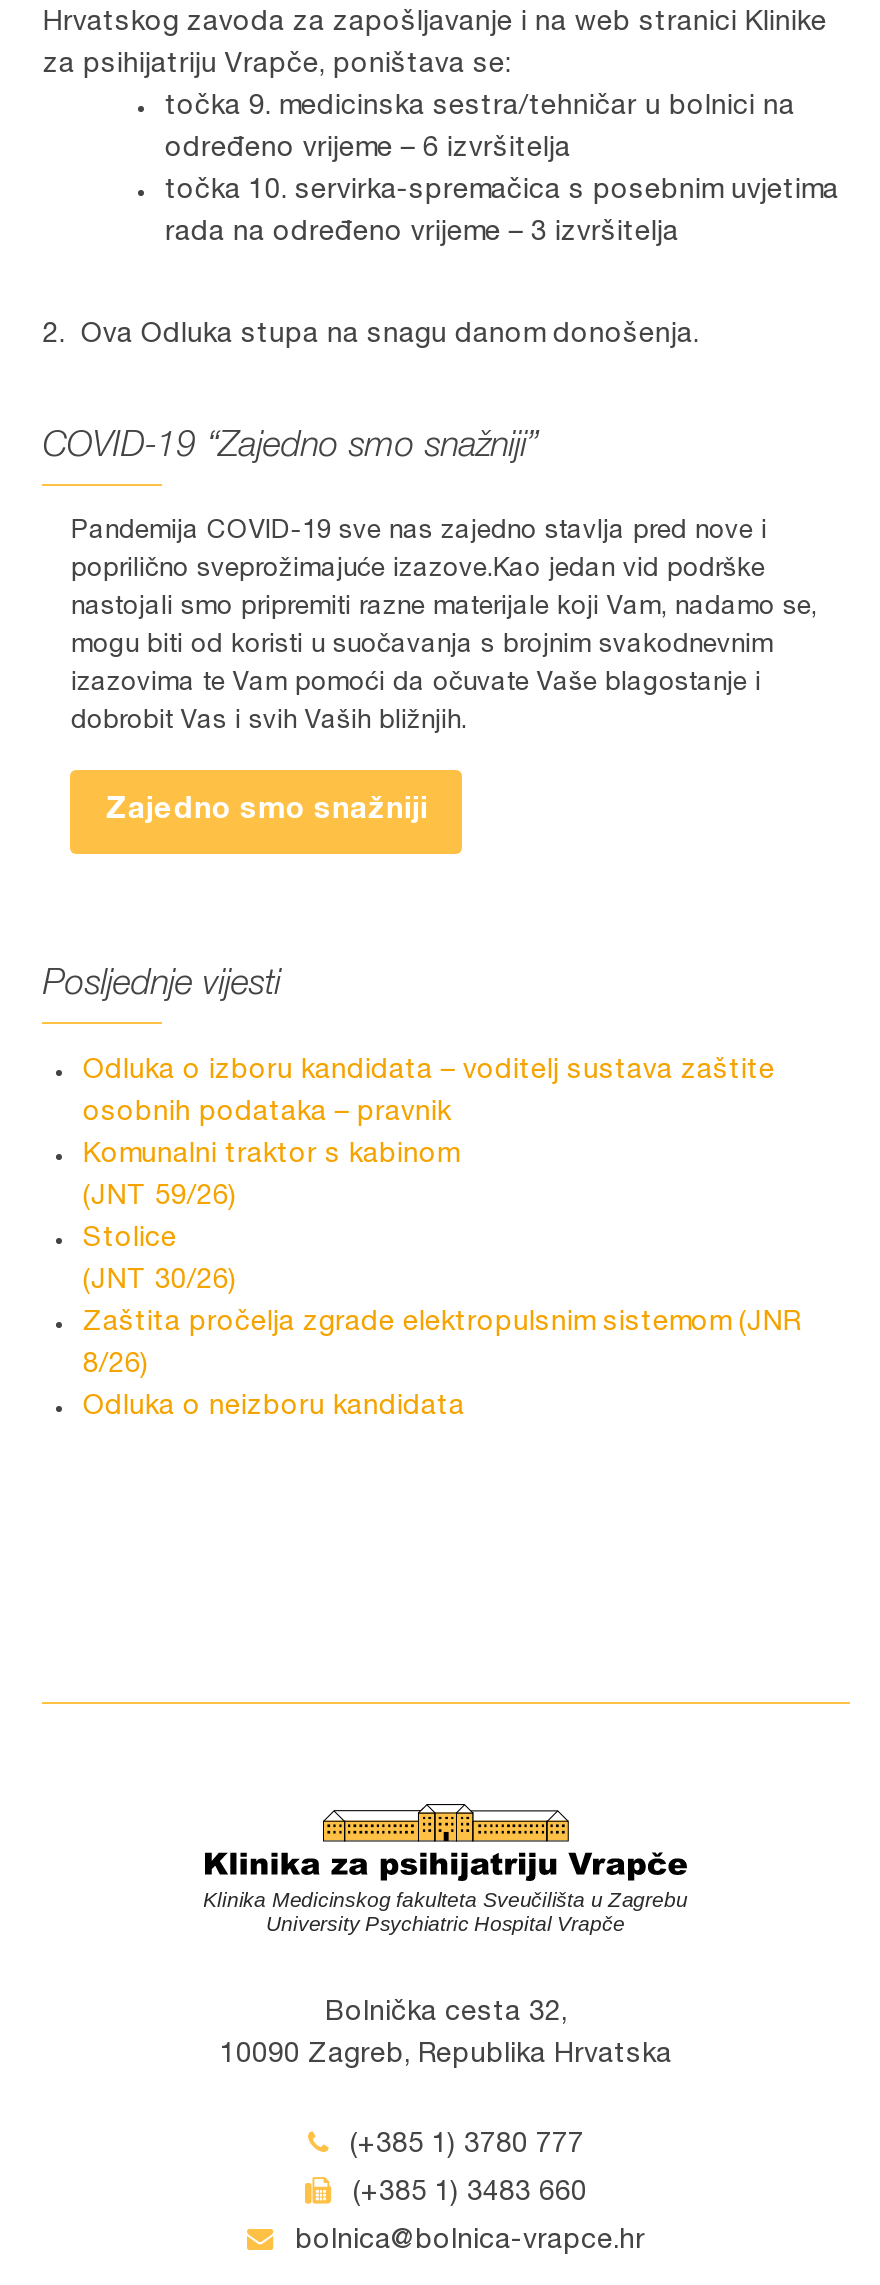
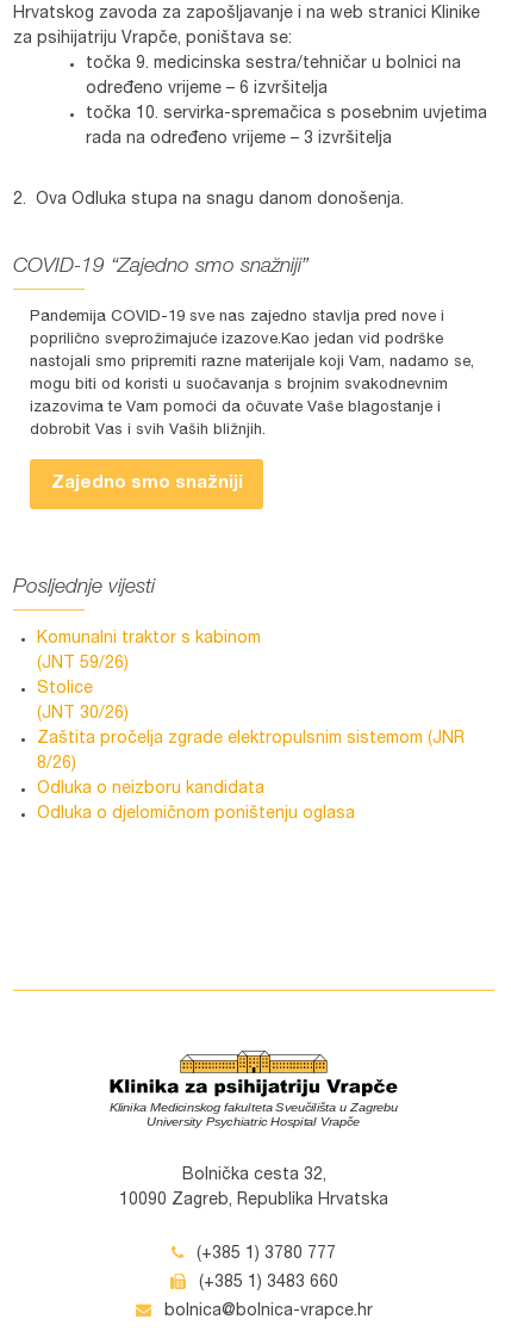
[83,1057,775,1127] Odluka o izboru kandidata – voditelj sustava zaštite | osobnih podataka – pravnik -> none
moved [83,1141,801,1421] -> [37,630,465,797]: Komunalni traktor s kabinom | (JNT 59/26) | Stolice | (JNT 30/26) | Zaštita pročelja zgrade elektropulsnim sistemom (JNR | 8/26) | Odluka o neizboru kandidata
none -> [37,806,365,822] Odluka o djelomičnom poništenju oglasa

